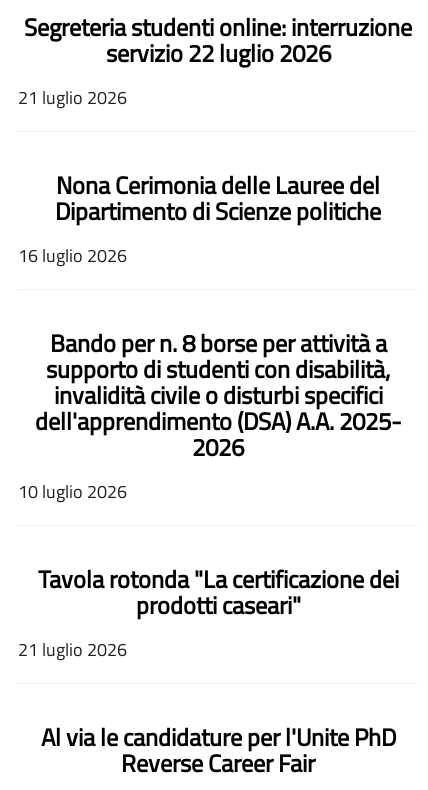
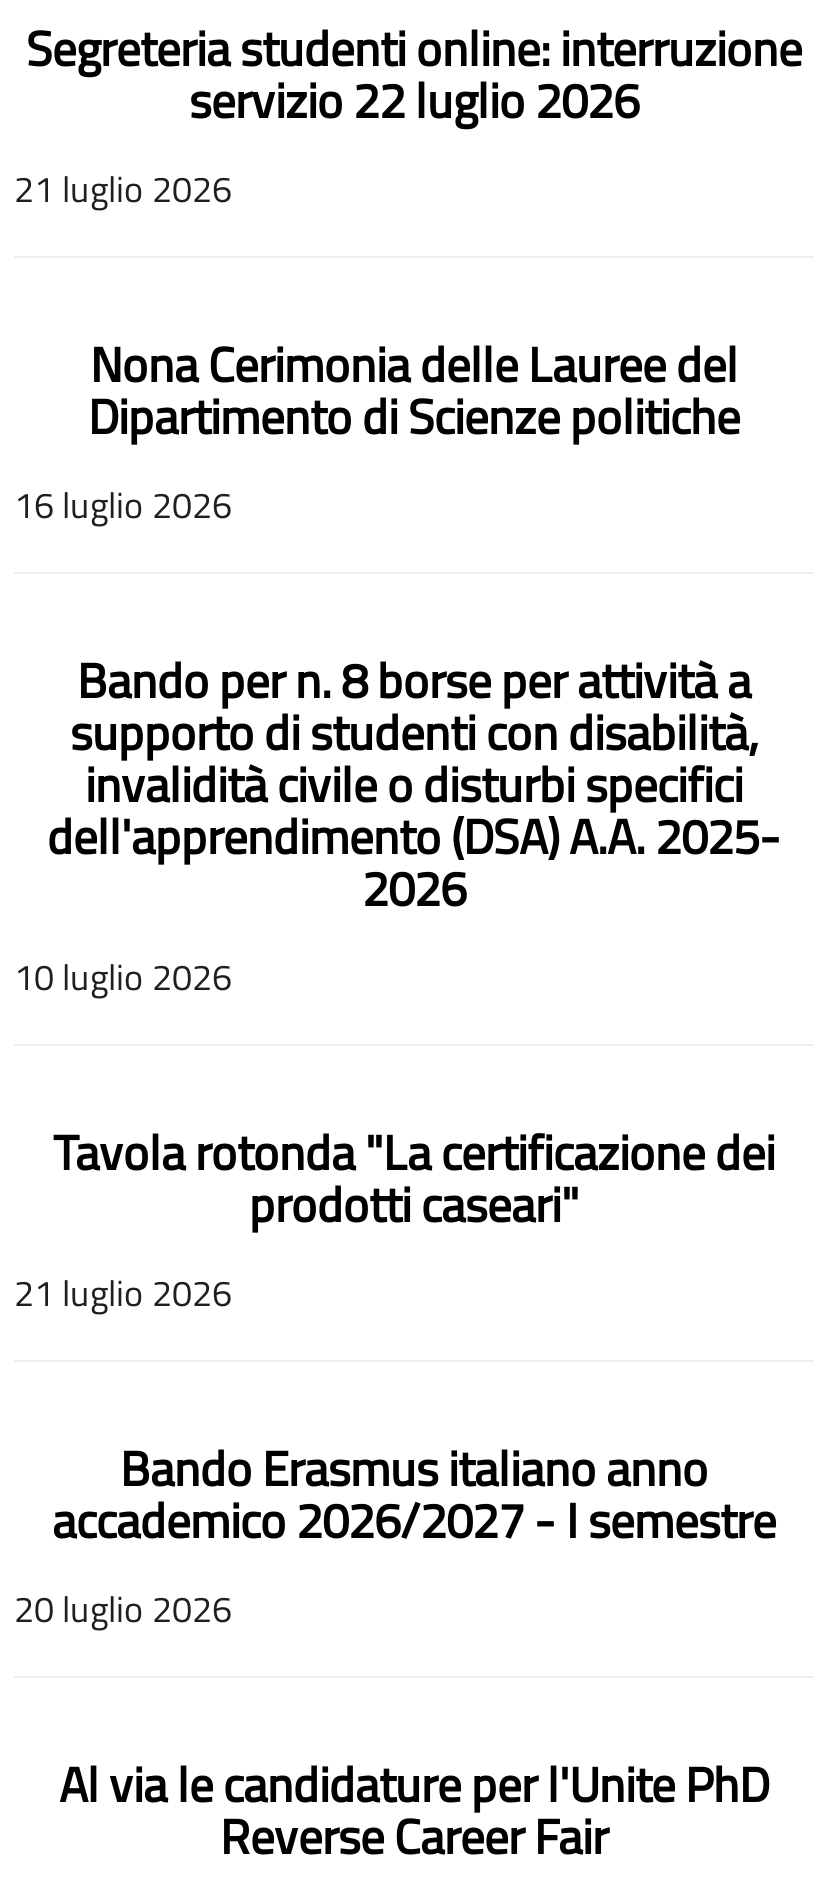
none -> [14,1432,776,1636] Bando Erasmus italiano anno | accademico 2026/2027 - I semestre | 20 luglio 2026

